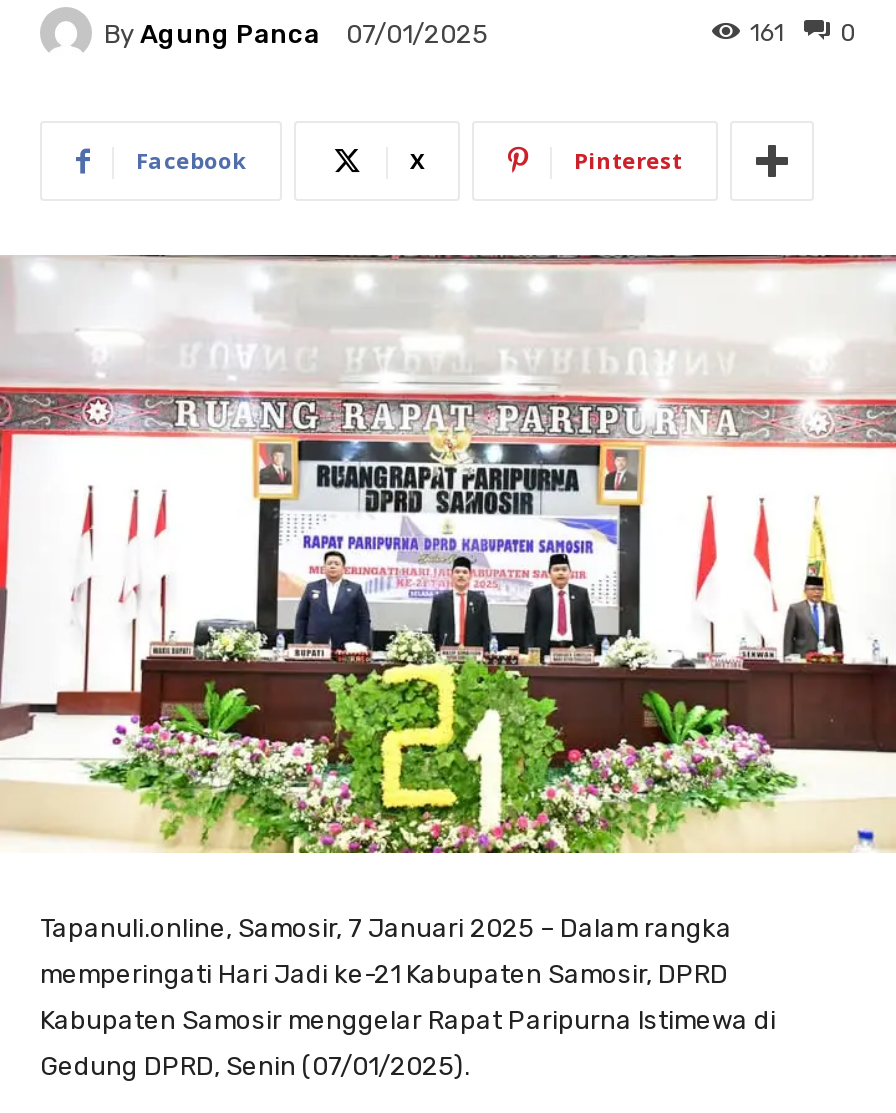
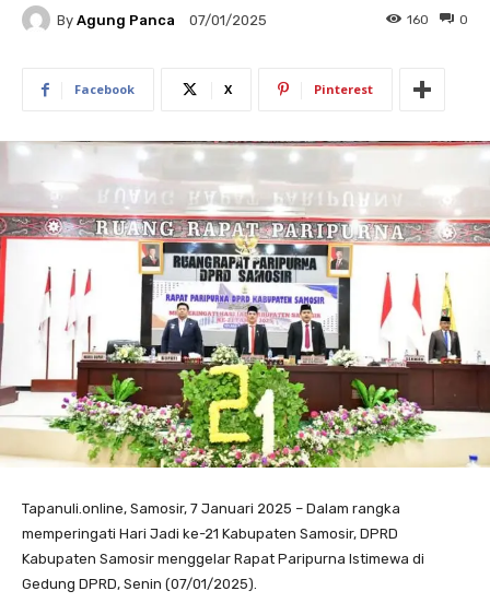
[750,19,784,47] 161 -> [407,12,429,27] 160

